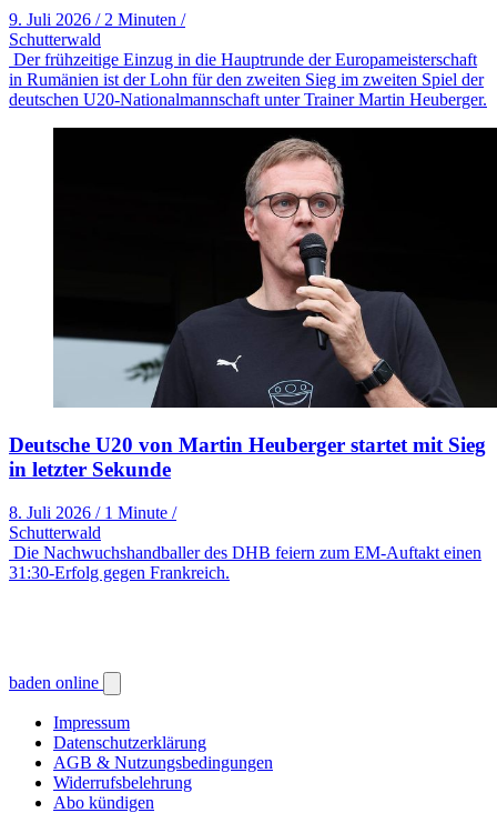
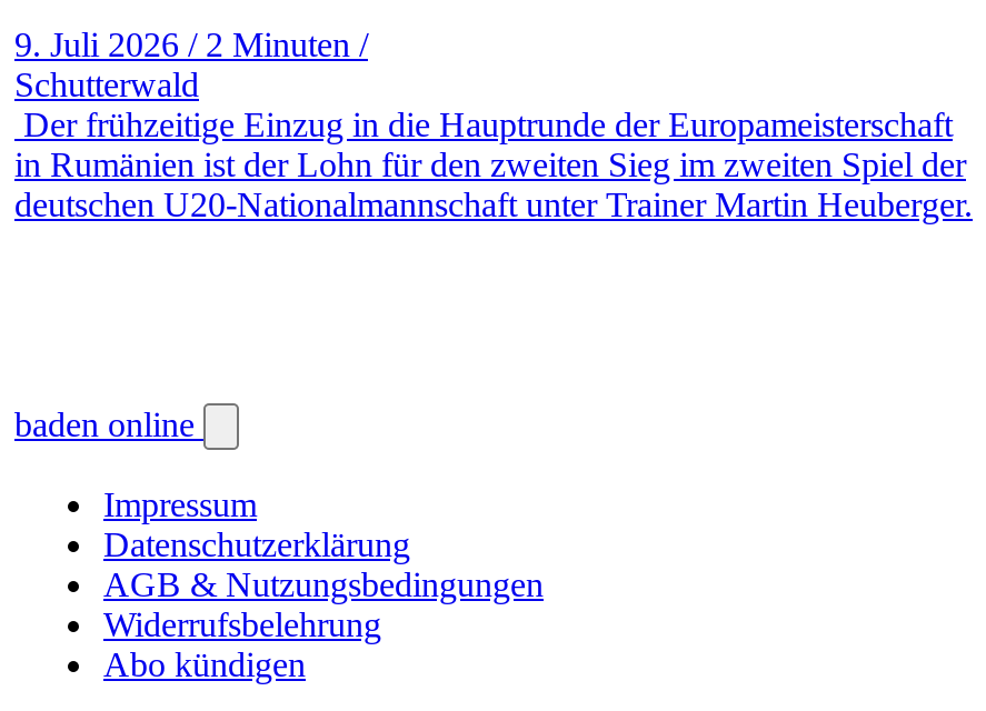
[9,127,494,582] [image] | Deutsche U20 von Martin Heuberger startet mit Sieg | in letzter Sekunde | 8. Juli 2026 / 1 Minute / | Schutterwald | Die Nachwuchshandballer des DHB feiern zum EM-Auftakt einen | 31:30-Erfolg gegen Frankreich. -> none

